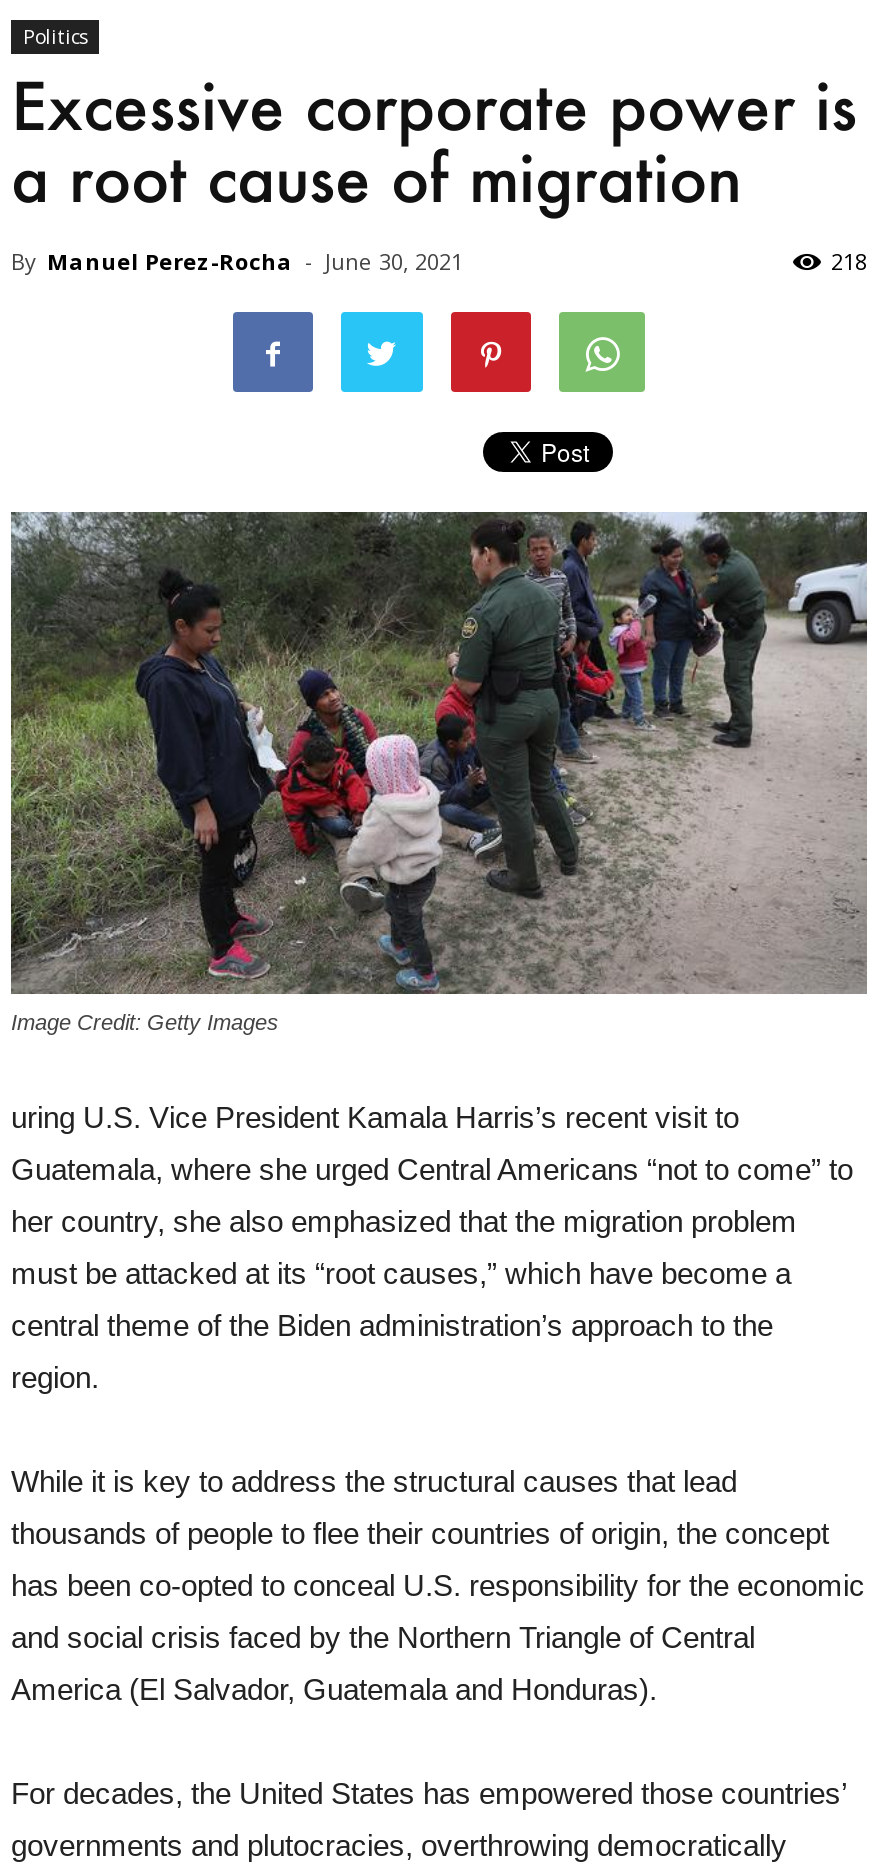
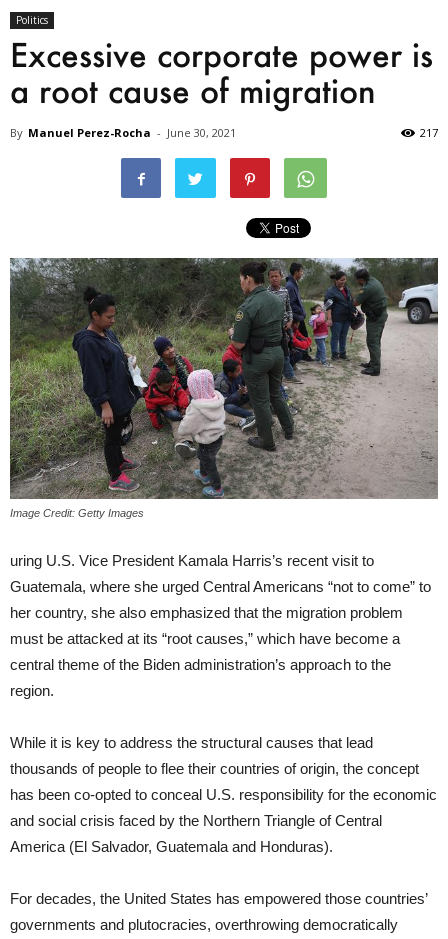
[831,246,867,276] 218 -> [420,125,438,140] 217

